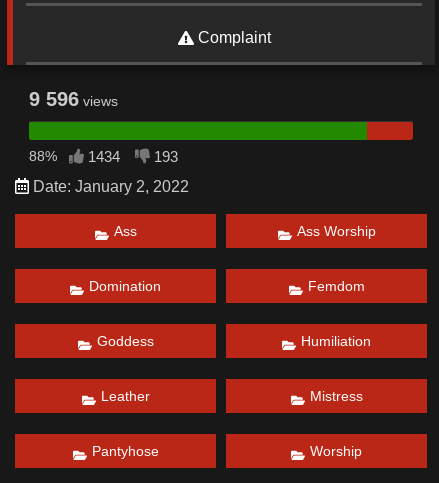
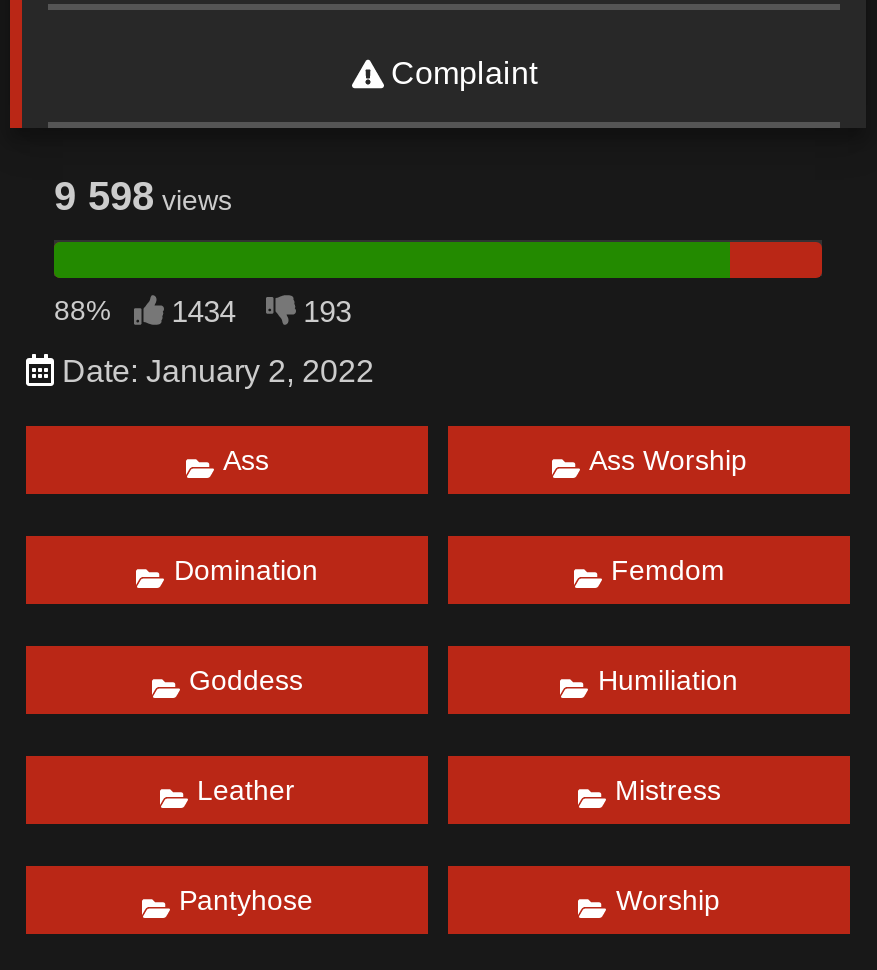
[29,88,118,110] 9 596 views -> [54,173,232,217] 9 598 views

